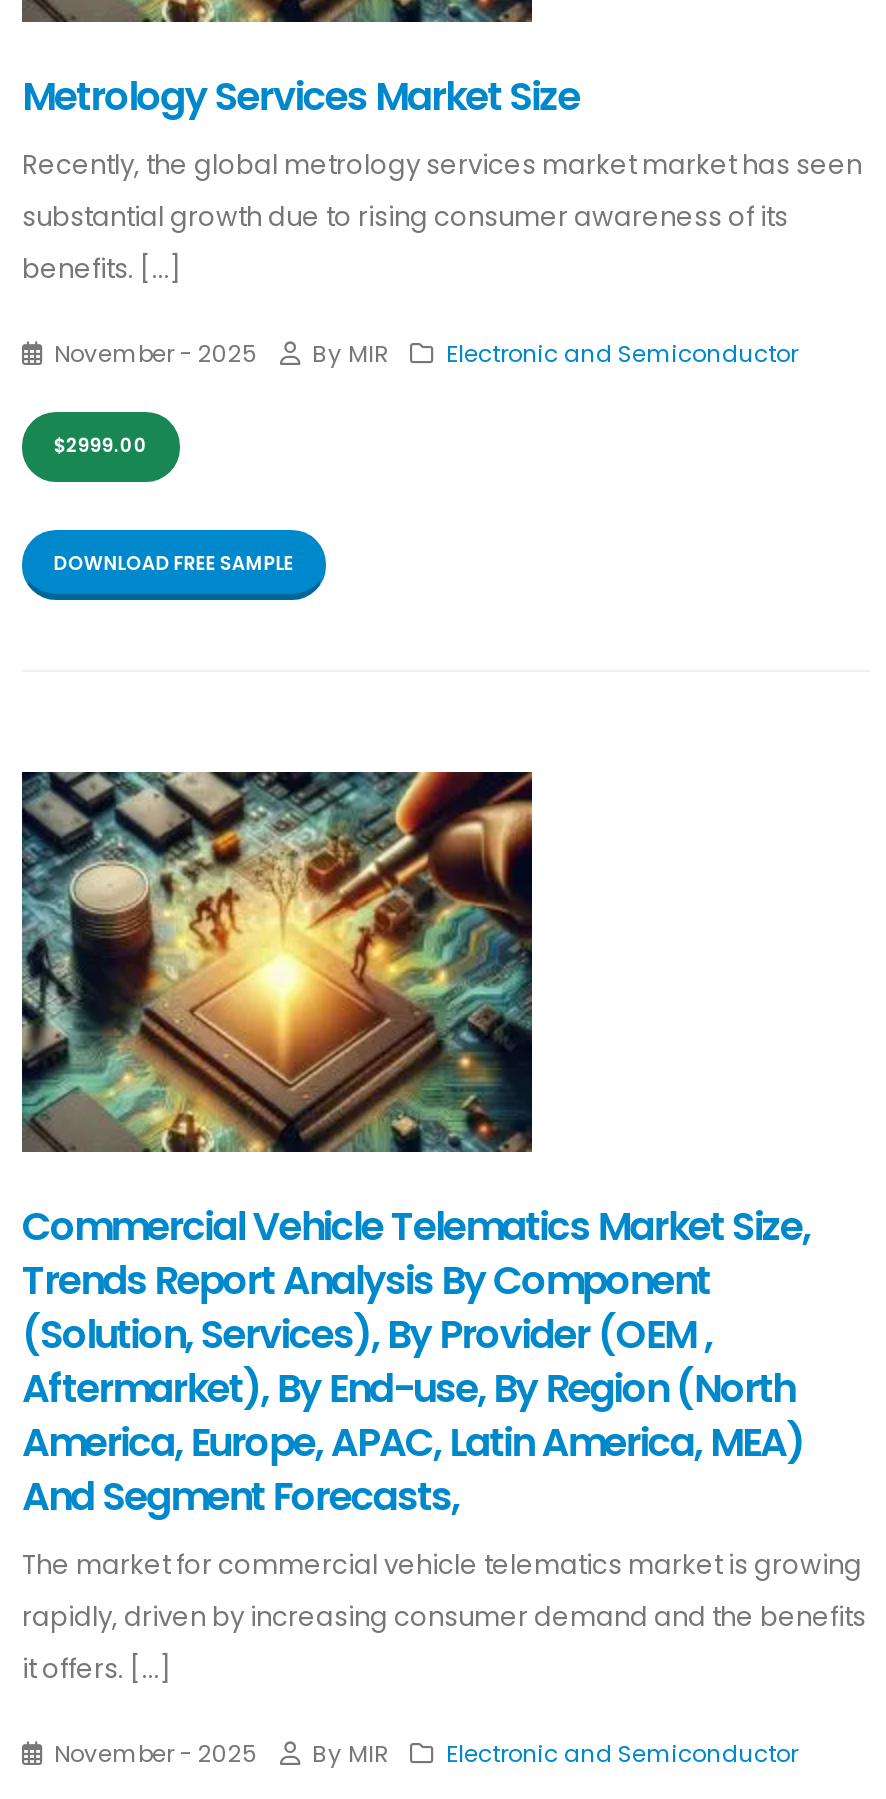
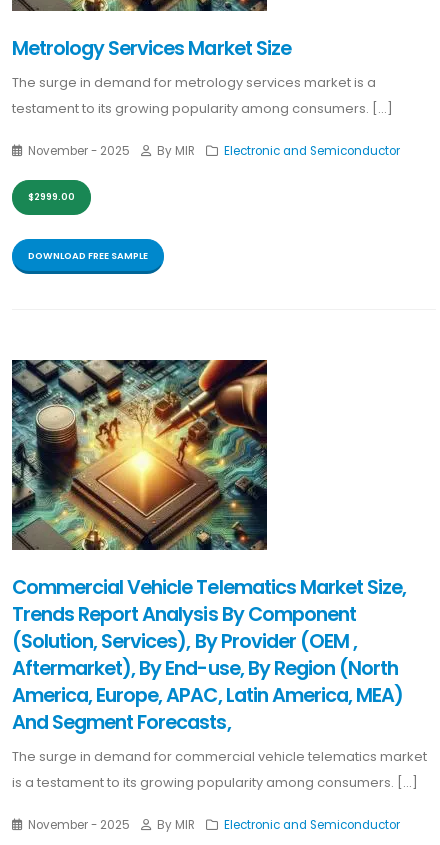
[22,146,862,288] Recently, the global metrology services market market has seen | substantial growth due to rising consumer awareness of its | benefits. [...] -> [12,73,393,118] The surge in demand for metrology services market is a | testament to its growing popularity among consumers. [...]
[22,1546,866,1688] The market for commercial vehicle telematics market is growing | rapidly, driven by increasing consumer demand and the benefits | it offers. [...] -> [12,747,427,792] The surge in demand for commercial vehicle telematics market | is a testament to its growing popularity among consumers. [...]

